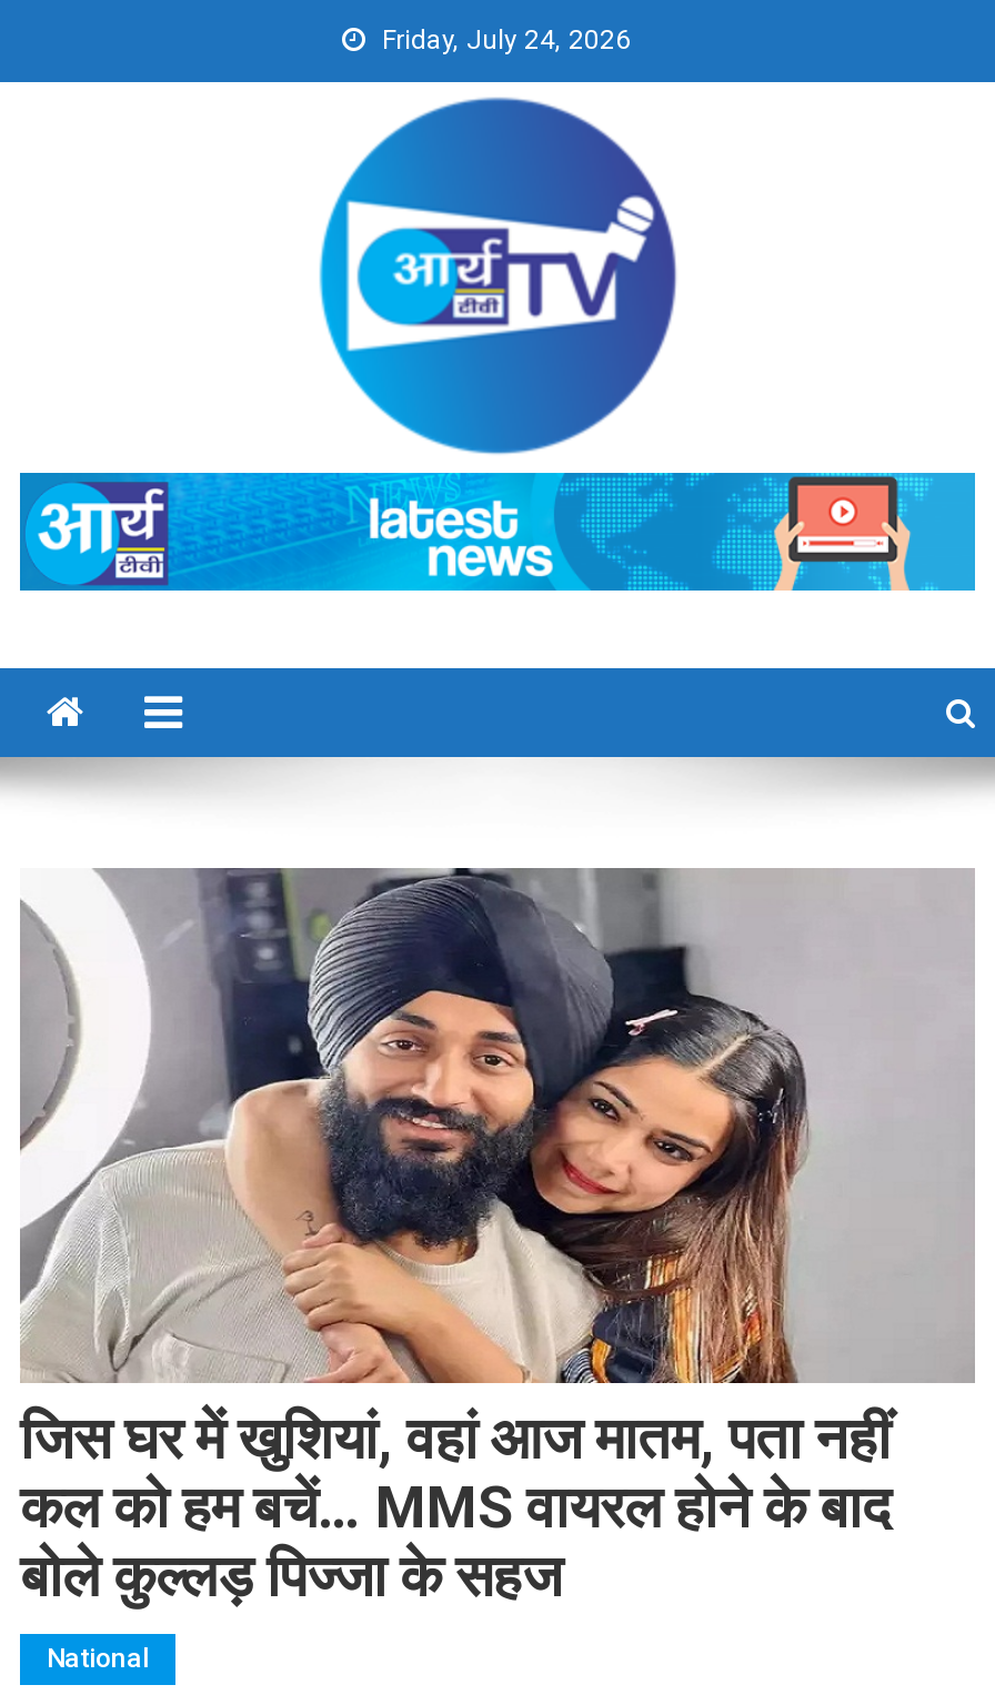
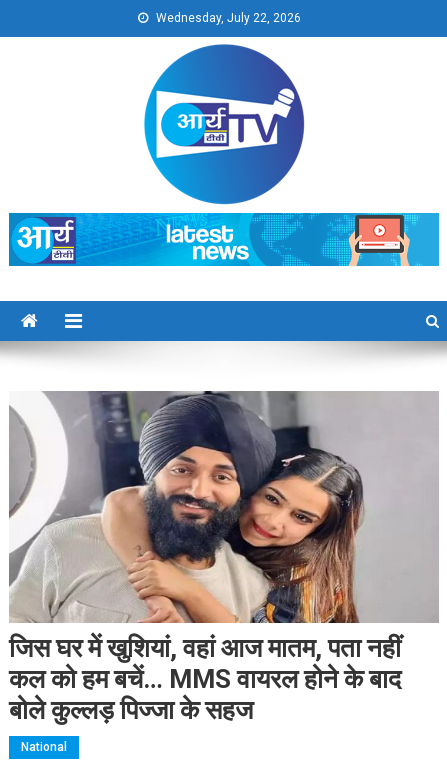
[382,24,631,56] Friday, July 24, 2026 -> [155,11,300,25] Wednesday, July 22, 2026

